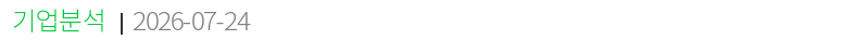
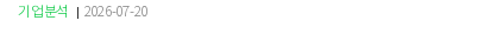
[12,9,249,37] 기업분석 2026-07-24 -> [18,5,147,20] 기업분석 2026-07-20

